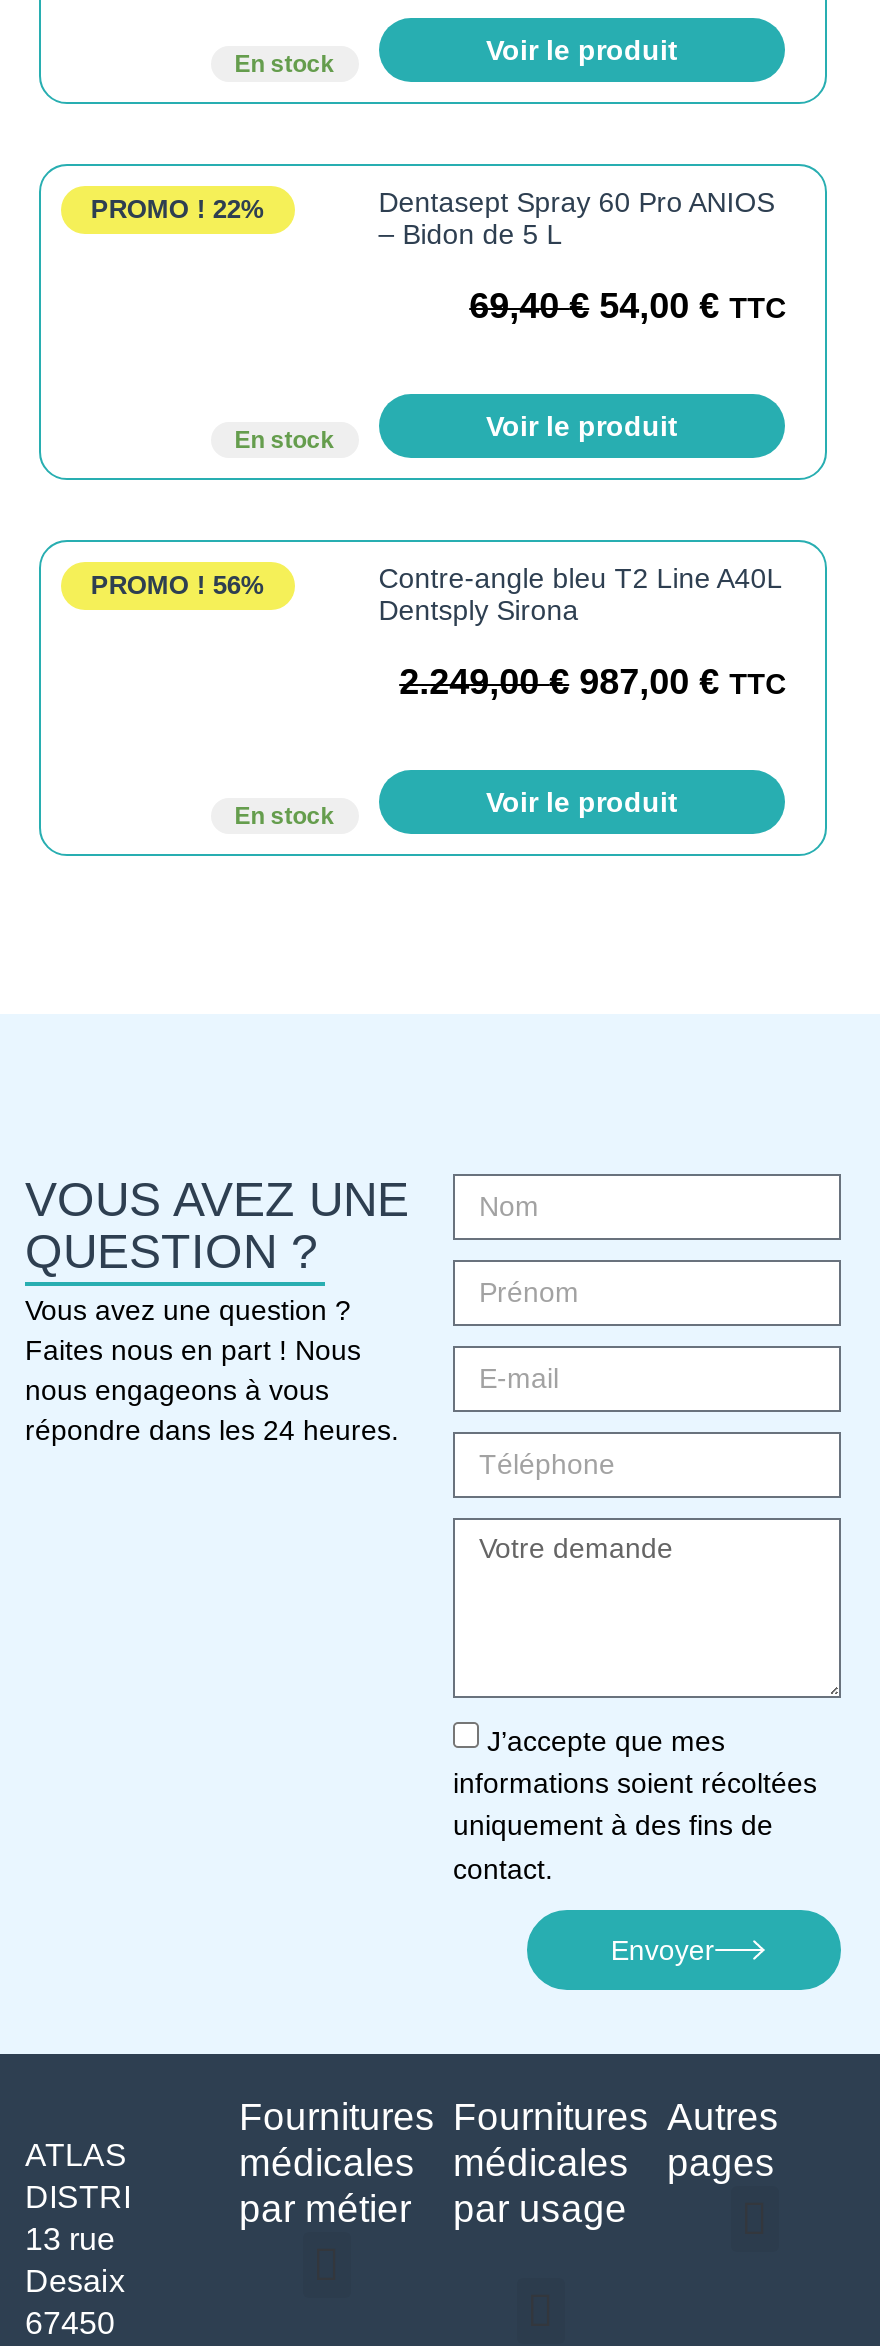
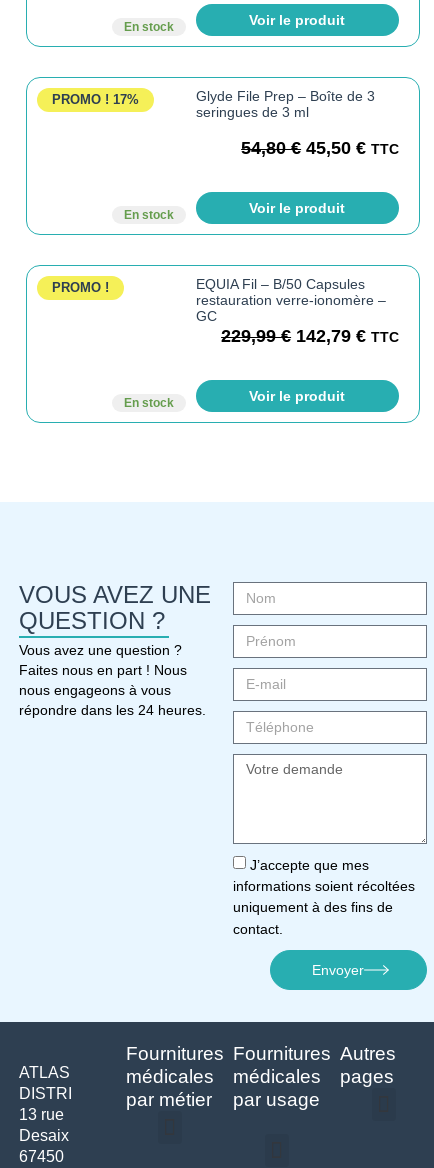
[91,194,265,224] PROMO ! 22% -> [52,92,139,107] PROMO ! 17%
[379,186,775,250] Dentasept Spray 60 Pro ANIOS | – Bidon de 5 L -> [196,88,375,120] Glyde File Prep – Boîte de 3 | seringues de 3 ml
[469,286,785,326] 69,40€ 54,00 € TTC -> [241,138,399,158] 54,80€ 45,50 € TTC
[91,570,265,600] PROMO ! 56% -> [52,280,109,295] PROMO !
[379,562,785,702] Contre-angle bleu T2 Line A40L | Dentsply Sirona | 2.249,00€ 987,00 € TTC -> [196,276,399,346] EQUIA Fil – B/50 Capsules | restauration verre-ionomère – | GC | 229,99€ 142,79 € TTC

